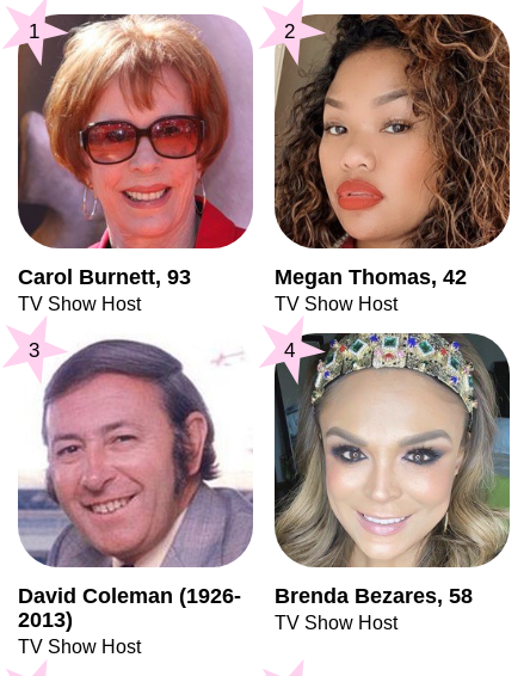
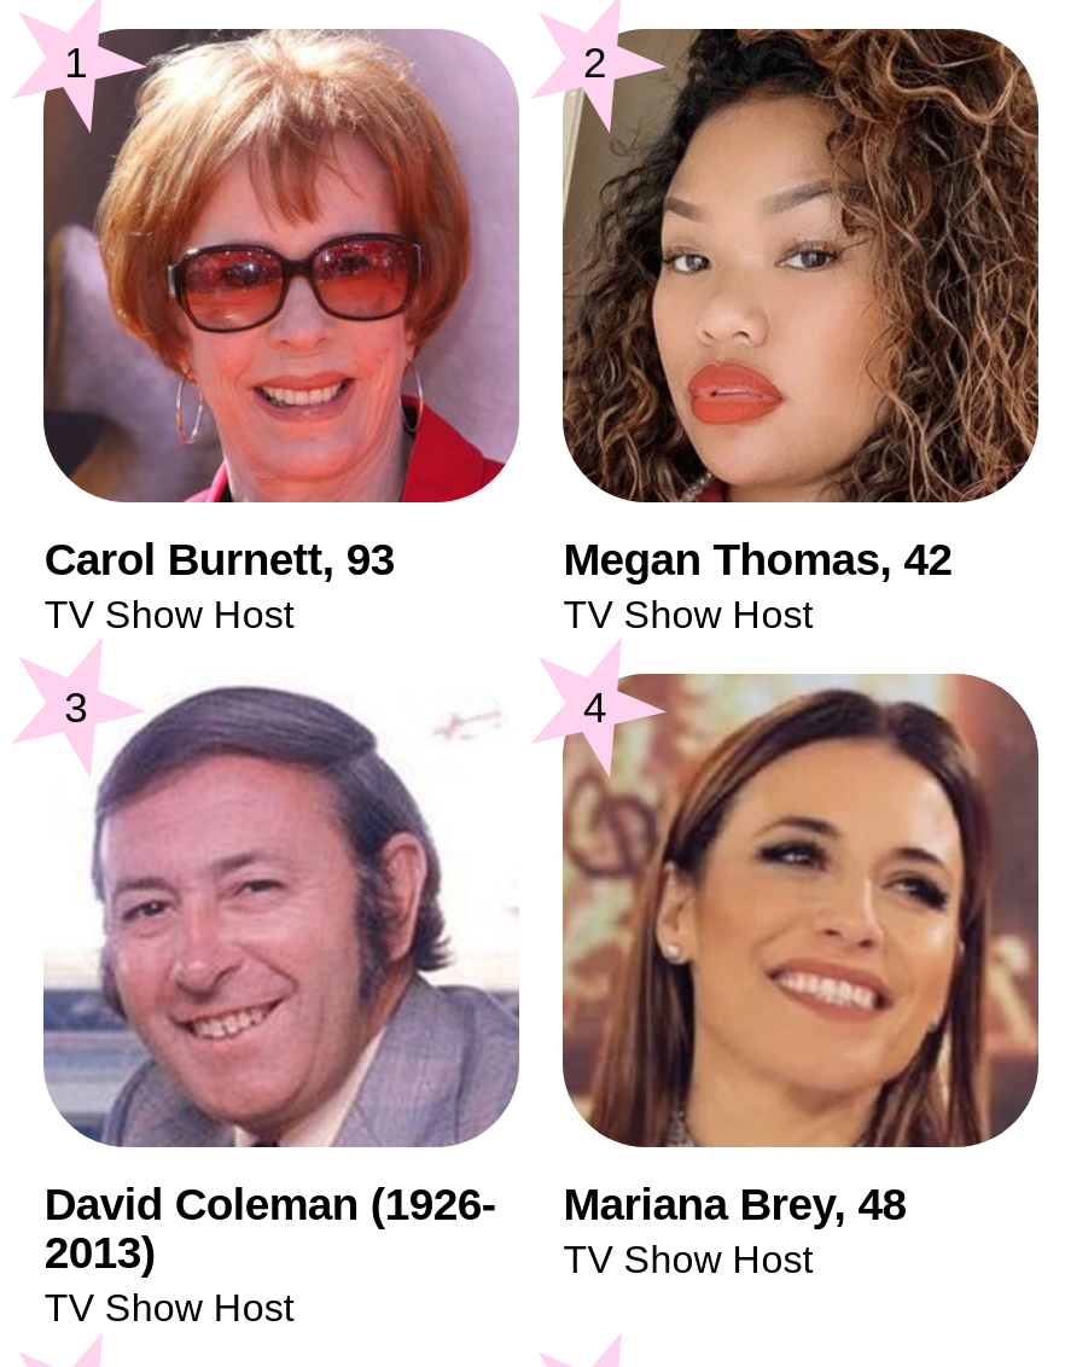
[273,332,511,608] [image] | Brenda Bezares, 58 -> [560,671,1041,1230] [image] | Mariana Brey, 48

